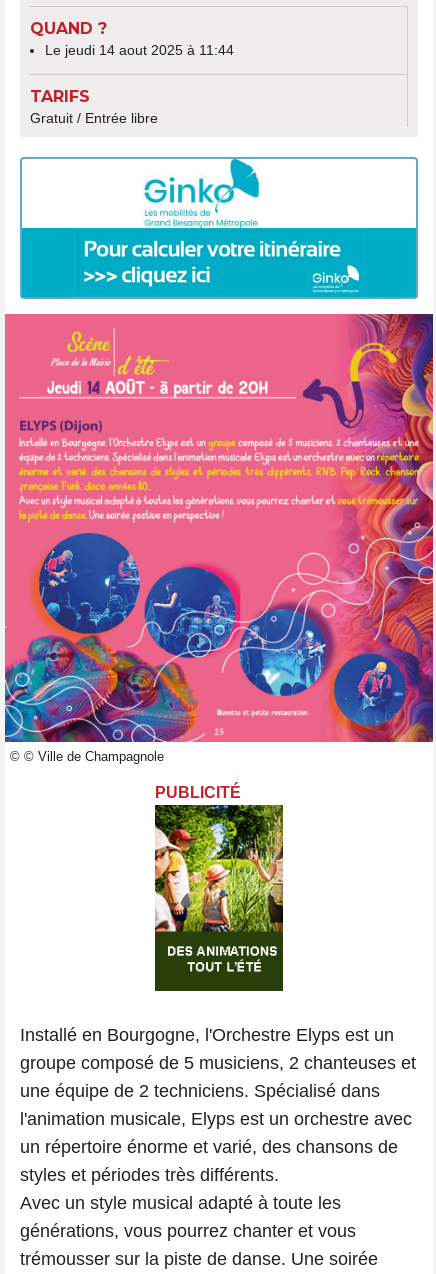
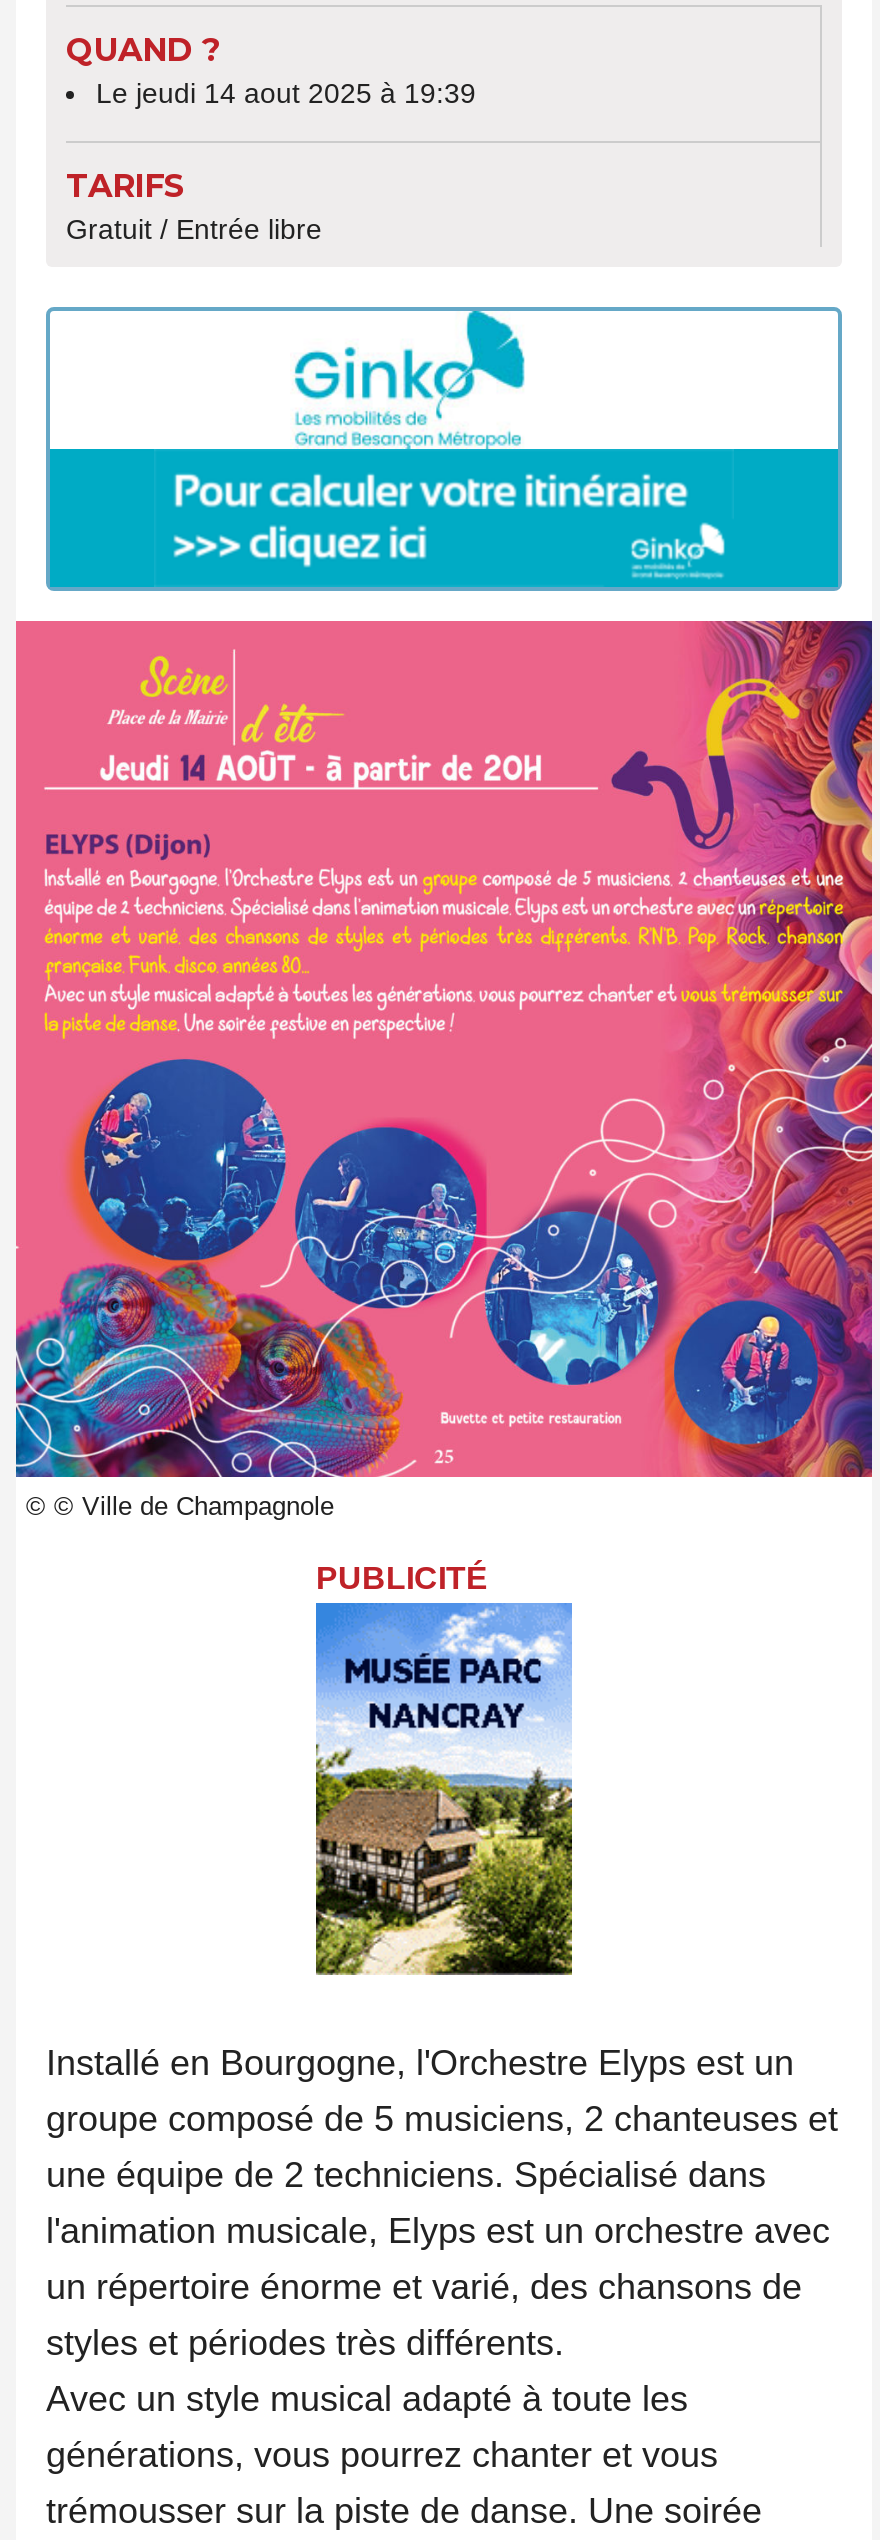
[45,42,234,58] Le jeudi 14 aout 2025 à 11:44 -> [96,77,476,109] Le jeudi 14 aout 2025 à 19:39
[154,804,284,992] [image] -> [314,1601,574,1977] [image]

